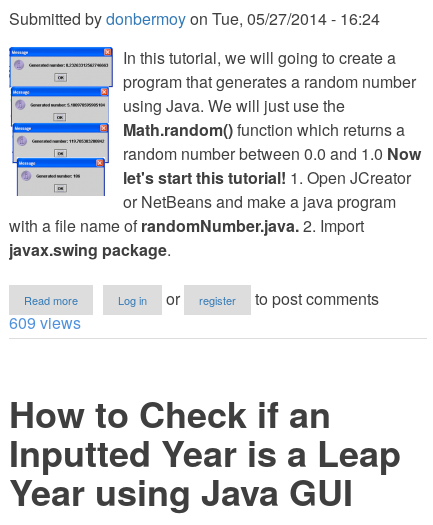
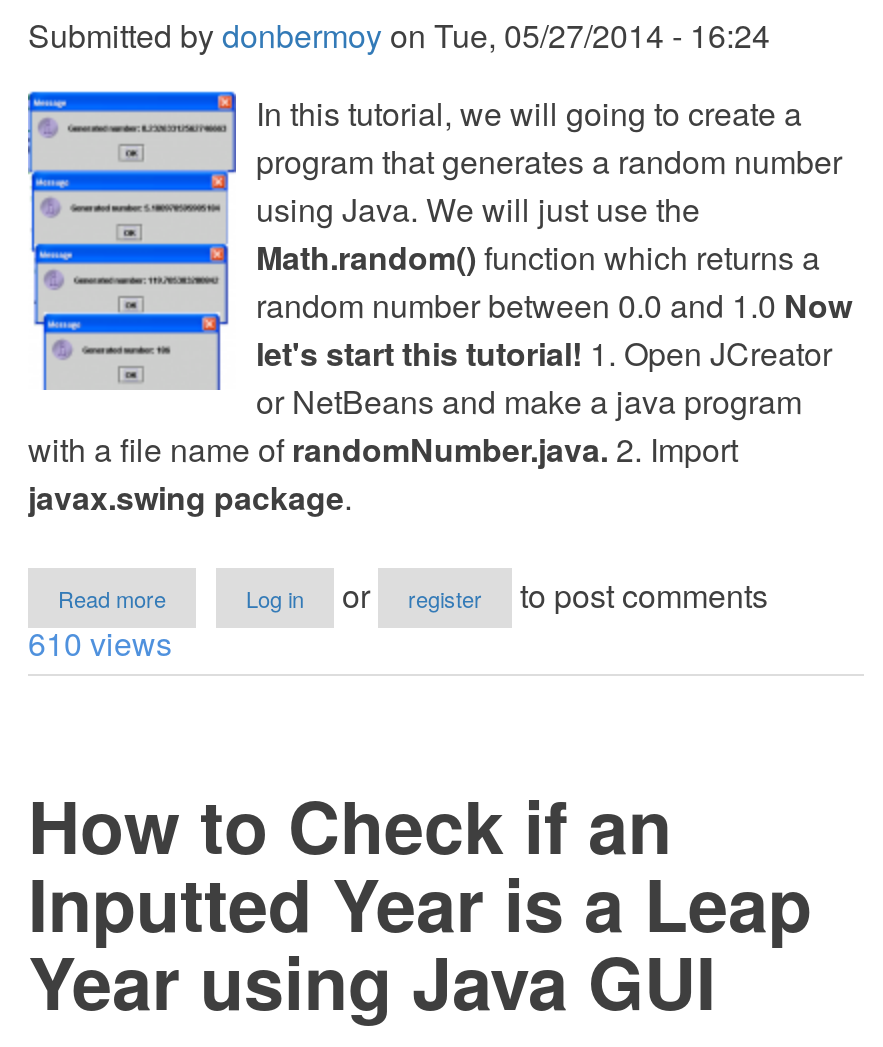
[9,311,81,334] 609 views -> [28,620,172,666] 610 views

